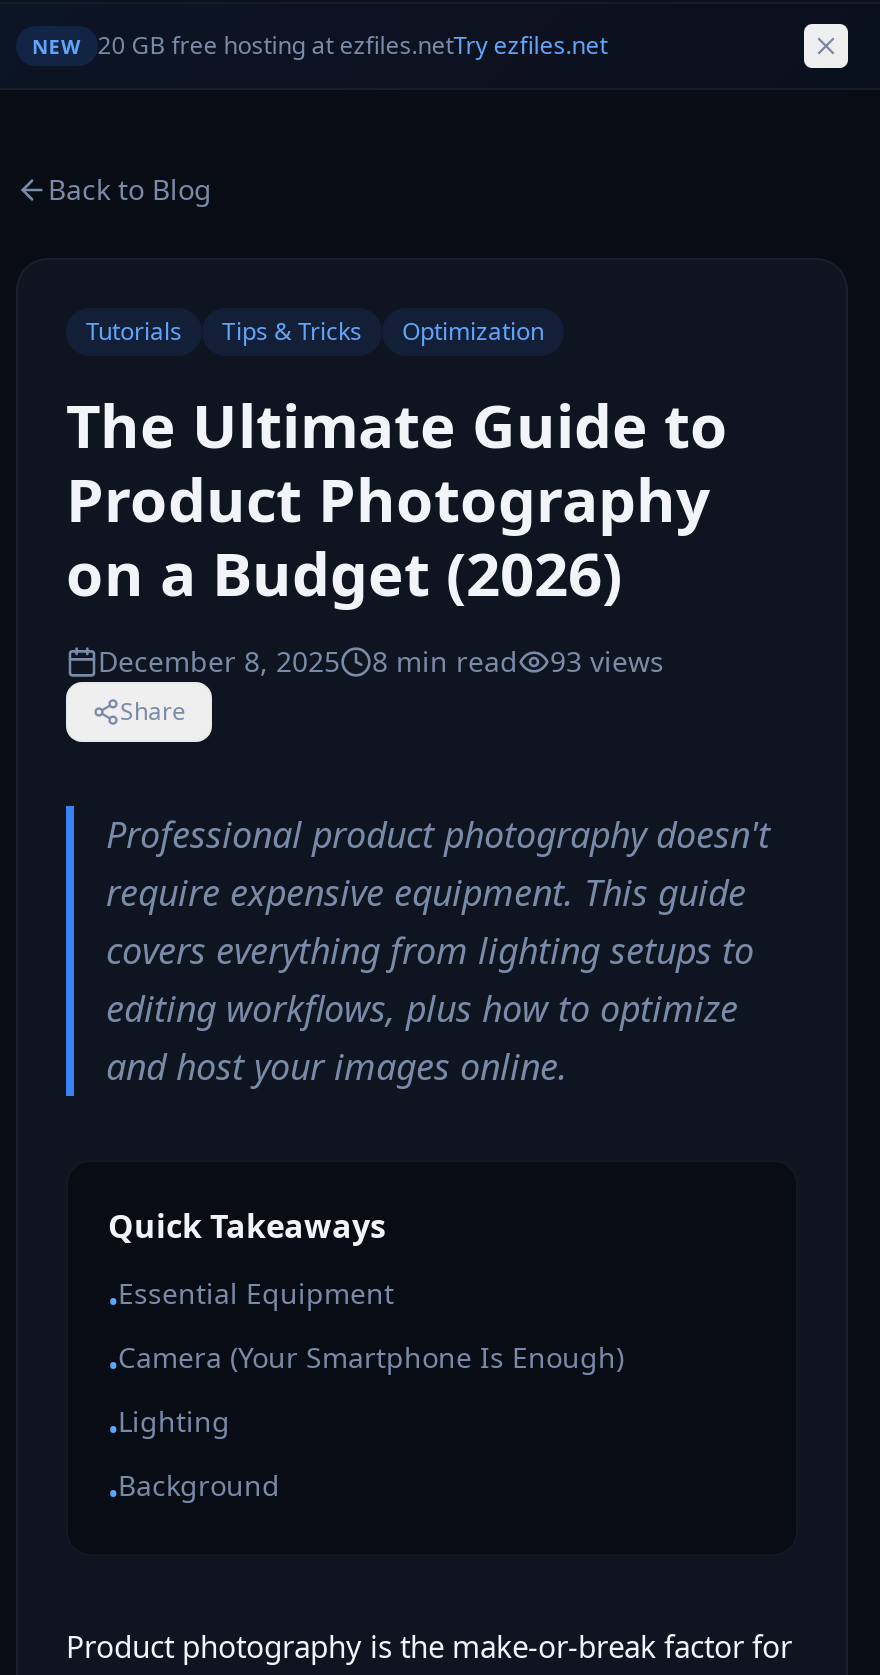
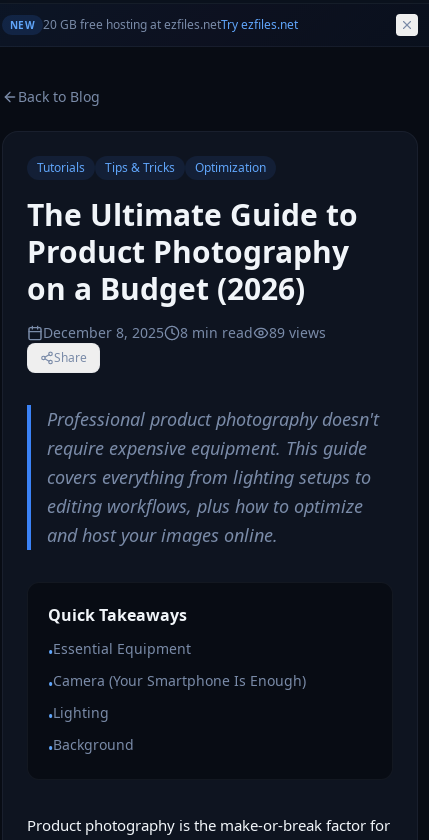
[98,642,664,680] December 8, 2025 8 min read 93 views -> [43,323,326,342] December 8, 2025 8 min read 89 views

